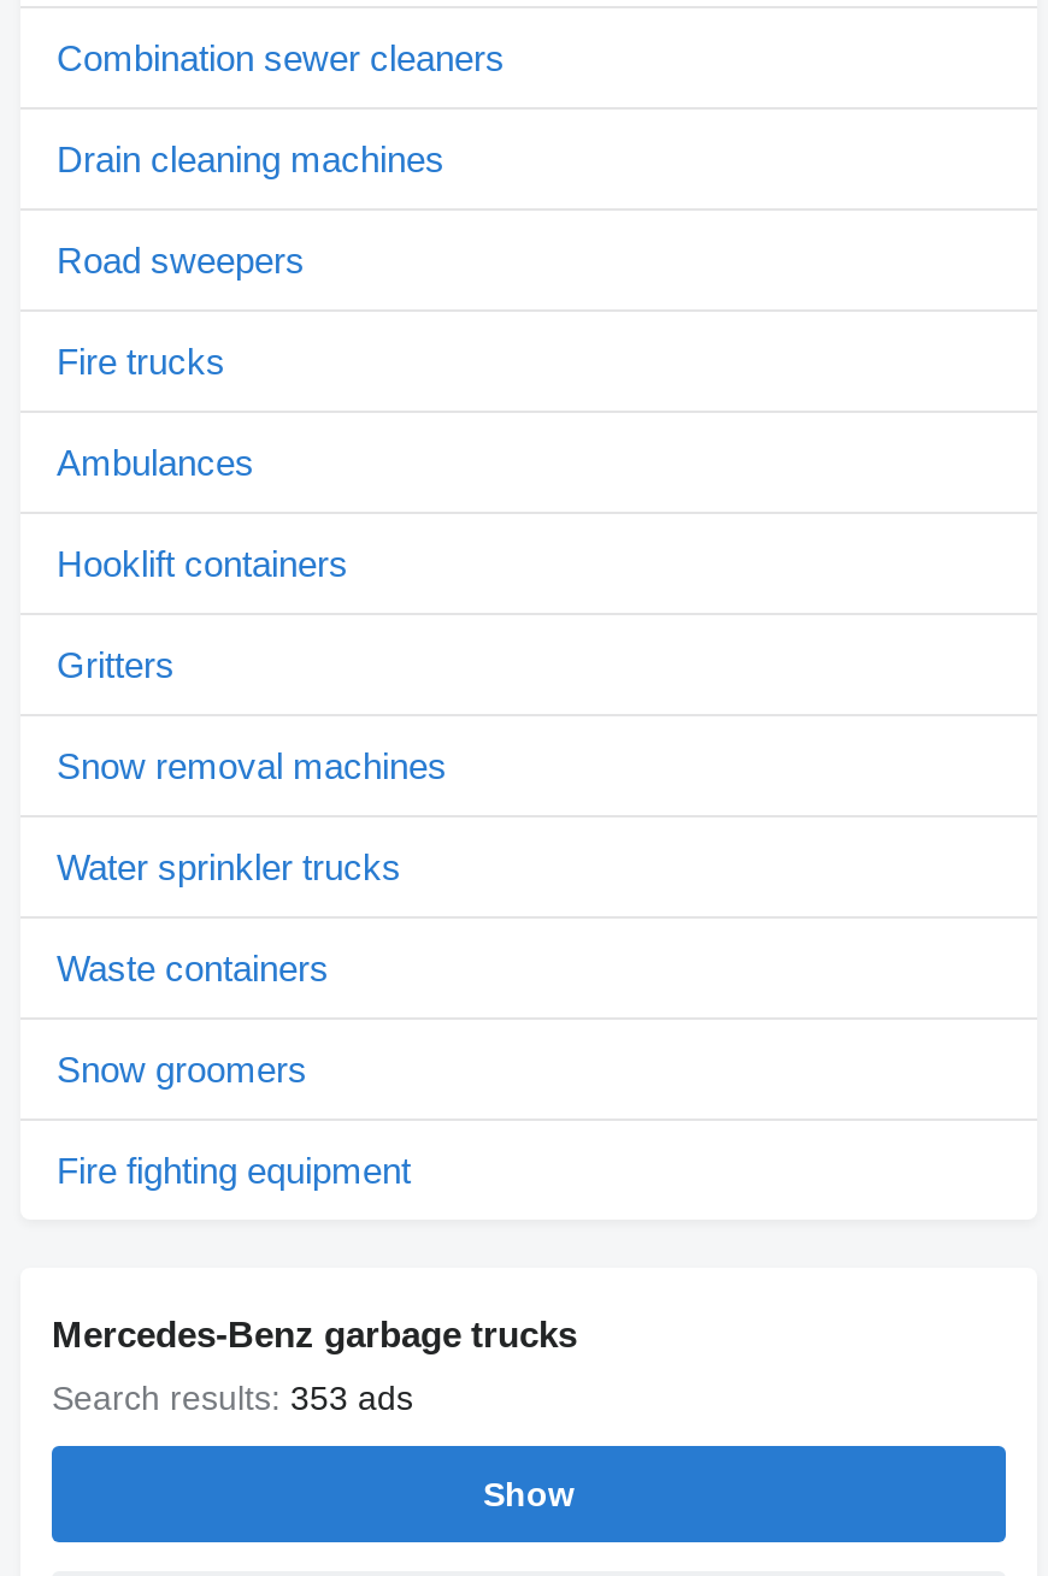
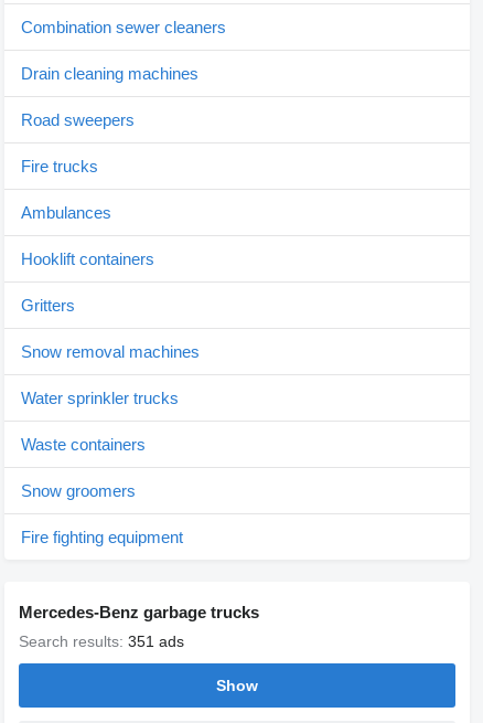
[52,1379,413,1417] Search results: 353 ads -> [19,632,184,650] Search results: 351 ads

